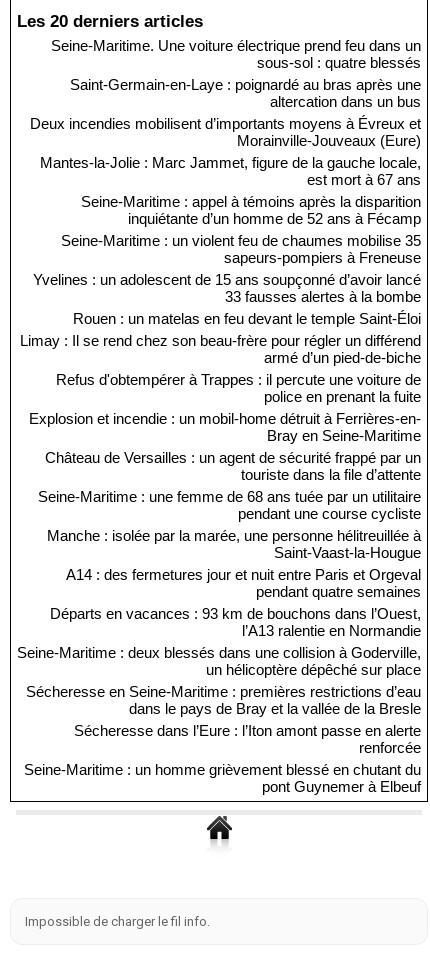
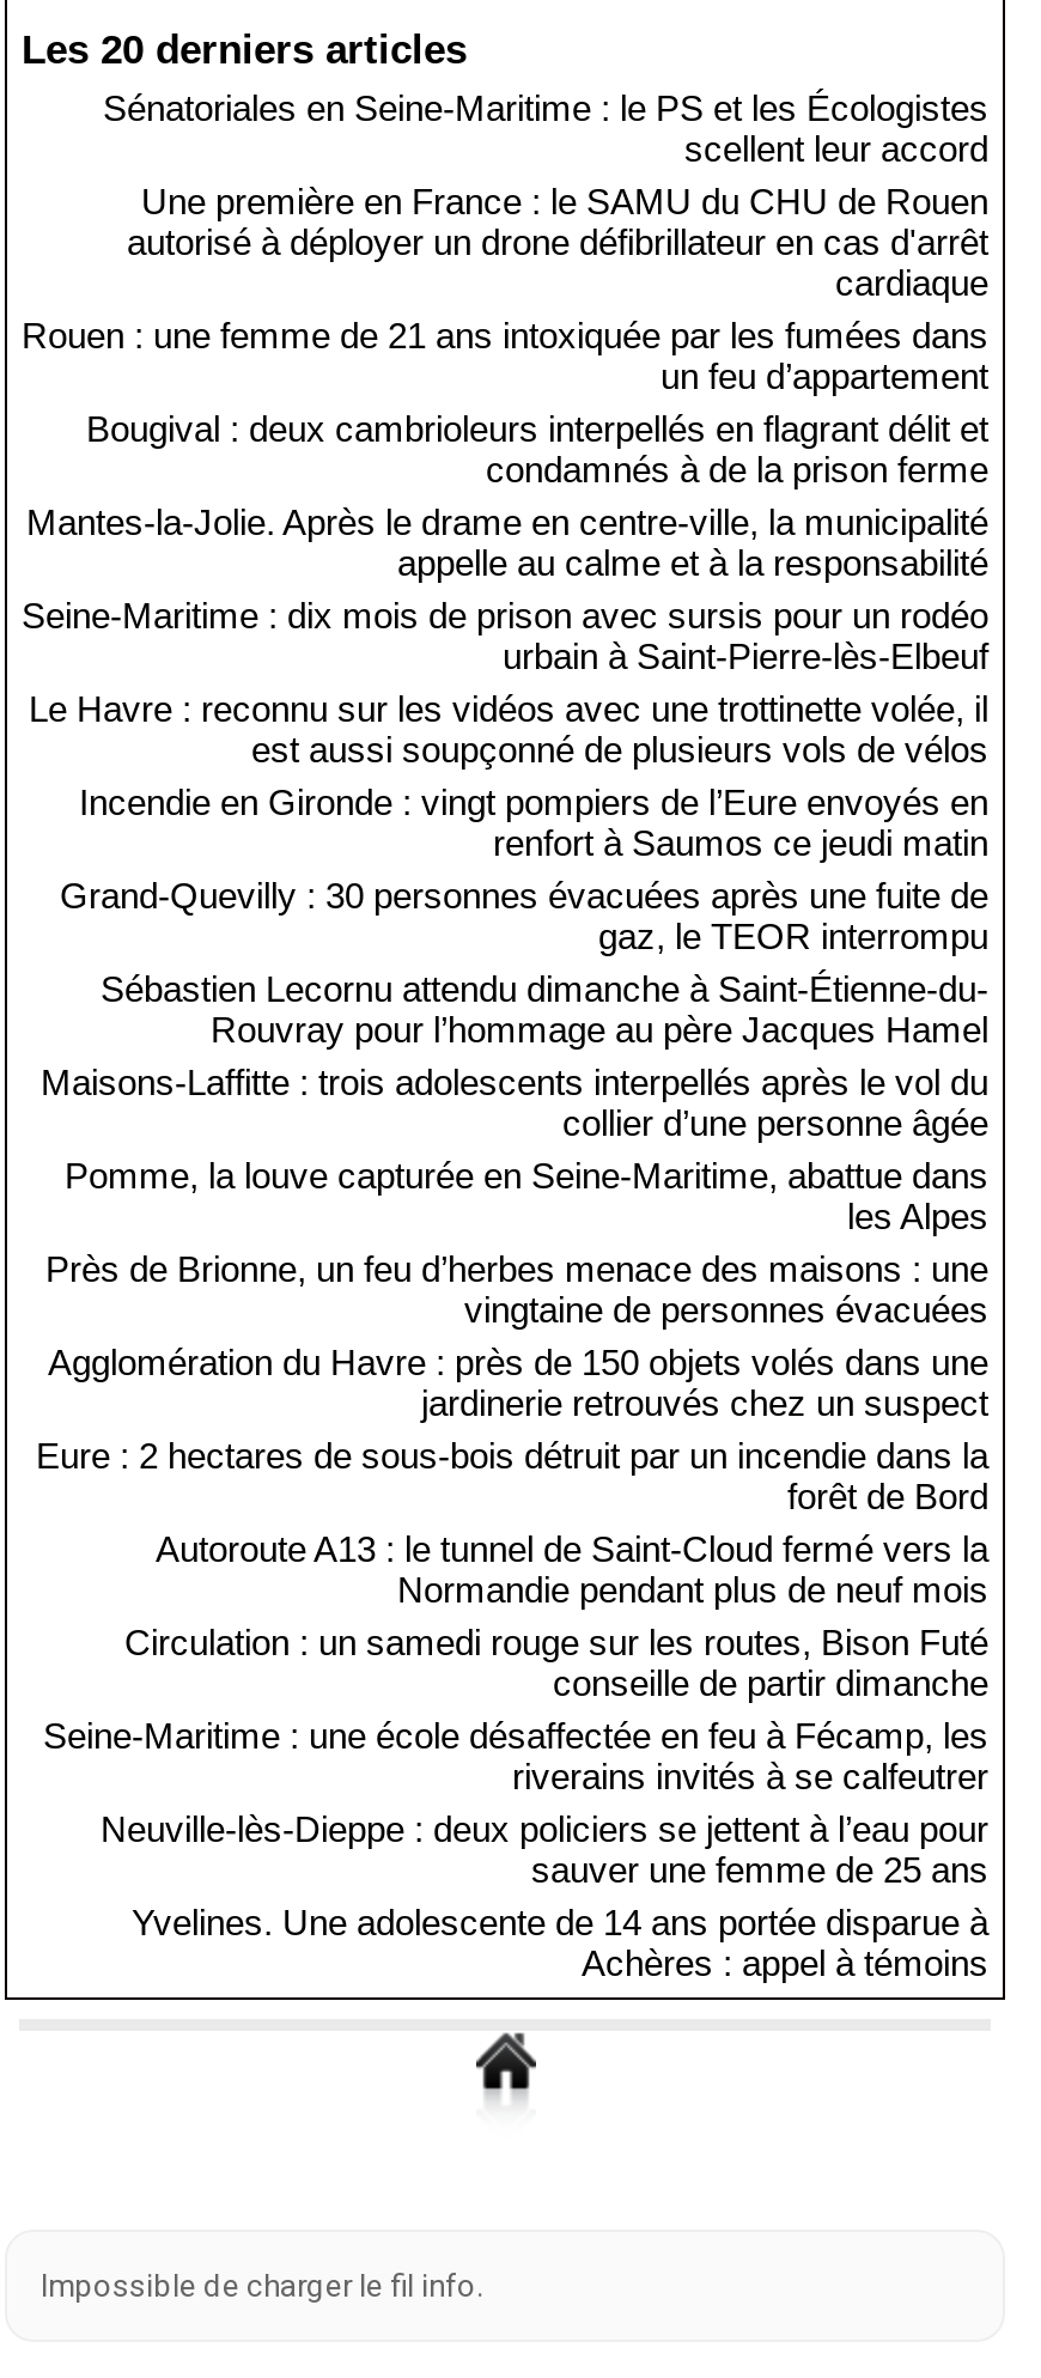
[17,37,421,795] Seine-Maritime. Une voiture électrique prend feu dans un | sous-sol : quatre blessés | Saint-Germain-en-Laye : poignardé au bras après une | altercation dans un bus | Deux incendies mobilisent d’importants moyens à Évreux et | Morainville-Jouveaux (Eure) | Mantes-la-Jolie : Marc Jammet, figure de la gauche locale, | est mort à 67 ans | Seine-Maritime : appel à témoins après la disparition | inquiétante d’un homme de 52 ans à Fécamp | Seine-Maritime : un violent feu de chaumes mobilise 35 | sapeurs-pompiers à Freneuse | Yvelines : un adolescent de 15 ans soupçonné d’avoir lancé | 33 fausses alertes à la bombe | Rouen : un matelas en feu devant le temple Saint-Éloi | Limay : Il se rend chez son beau-frère pour régler un différend | armé d’un pied-de-biche | Refus d'obtempérer à Trappes : il percute une voiture de | police en prenant la fuite | Explosion et incendie : un mobil-home détruit à Ferrières-en- | Bray en Seine-Maritime | Château de Versailles : un agent de sécurité frappé par un | touriste dans la file d’attente | Seine-Maritime : une femme de 68 ans tuée par un utilitaire | pendant une course cycliste | Manche : isolée par la marée, une personne hélitreuillée à | Saint-Vaast-la-Hougue | A14 : des fermetures jour et nuit entre Paris et Orgeval | pendant quatre semaines | Départs en vacances : 93 km de bouchons dans l’Ouest, | l’A13 ralentie en Normandie | Seine-Maritime : deux blessés dans une collision à Goderville, | un hélicoptère dépêché sur place | Sécheresse en Seine-Maritime : premières restrictions d’eau | dans le pays de Bray et la vallée de la Bresle | Sécheresse dans l’Eure : l’Iton amont passe en alerte | renforcée | Seine-Maritime : un homme grièvement blessé en chutant du | pont Guynemer à Elbeuf -> [22,87,988,1983] Sénatoriales en Seine-Maritime : le PS et les Écologistes | scellent leur accord | Une première en France : le SAMU du CHU de Rouen | autorisé à déployer un drone défibrillateur en cas d'arrêt | cardiaque | Rouen : une femme de 21 ans intoxiquée par les fumées dans | un feu d’appartement | Bougival : deux cambrioleurs interpellés en flagrant délit et | condamnés à de la prison ferme | Mantes-la-Jolie. Après le drame en centre-ville, la municipalité | appelle au calme et à la responsabilité | Seine-Maritime : dix mois de prison avec sursis pour un rodéo | urbain à Saint-Pierre-lès-Elbeuf | Le Havre : reconnu sur les vidéos avec une trottinette volée, il | est aussi soupçonné de plusieurs vols de vélos | Incendie en Gironde : vingt pompiers de l’Eure envoyés en | renfort à Saumos ce jeudi matin | Grand-Quevilly : 30 personnes évacuées après une fuite de | gaz, le TEOR interrompu | Sébastien Lecornu attendu dimanche à Saint-Étienne-du- | Rouvray pour l’hommage au père Jacques Hamel | Maisons-Laffitte : trois adolescents interpellés après le vol du | collier d’une personne âgée | Pomme, la louve capturée en Seine-Maritime, abattue dans | les Alpes | Près de Brionne, un feu d’herbes menace des maisons : une | vingtaine de personnes évacuées | Agglomération du Havre : près de 150 objets volés dans une | jardinerie retrouvés chez un suspect | Eure : 2 hectares de sous-bois détruit par un incendie dans la | forêt de Bord | Autoroute A13 : le tunnel de Saint-Cloud fermé vers la | Normandie pendant plus de neuf mois | Circulation : un samedi rouge sur les routes, Bison Futé | conseille de partir dimanche | Seine-Maritime : une école désaffectée en feu à Fécamp, les | riverains invités à se calfeutrer | Neuville-lès-Dieppe : deux policiers se jettent à l’eau pour | sauver une femme de 25 ans | Yvelines. Une adolescente de 14 ans portée disparue à | Achères : appel à témoins

